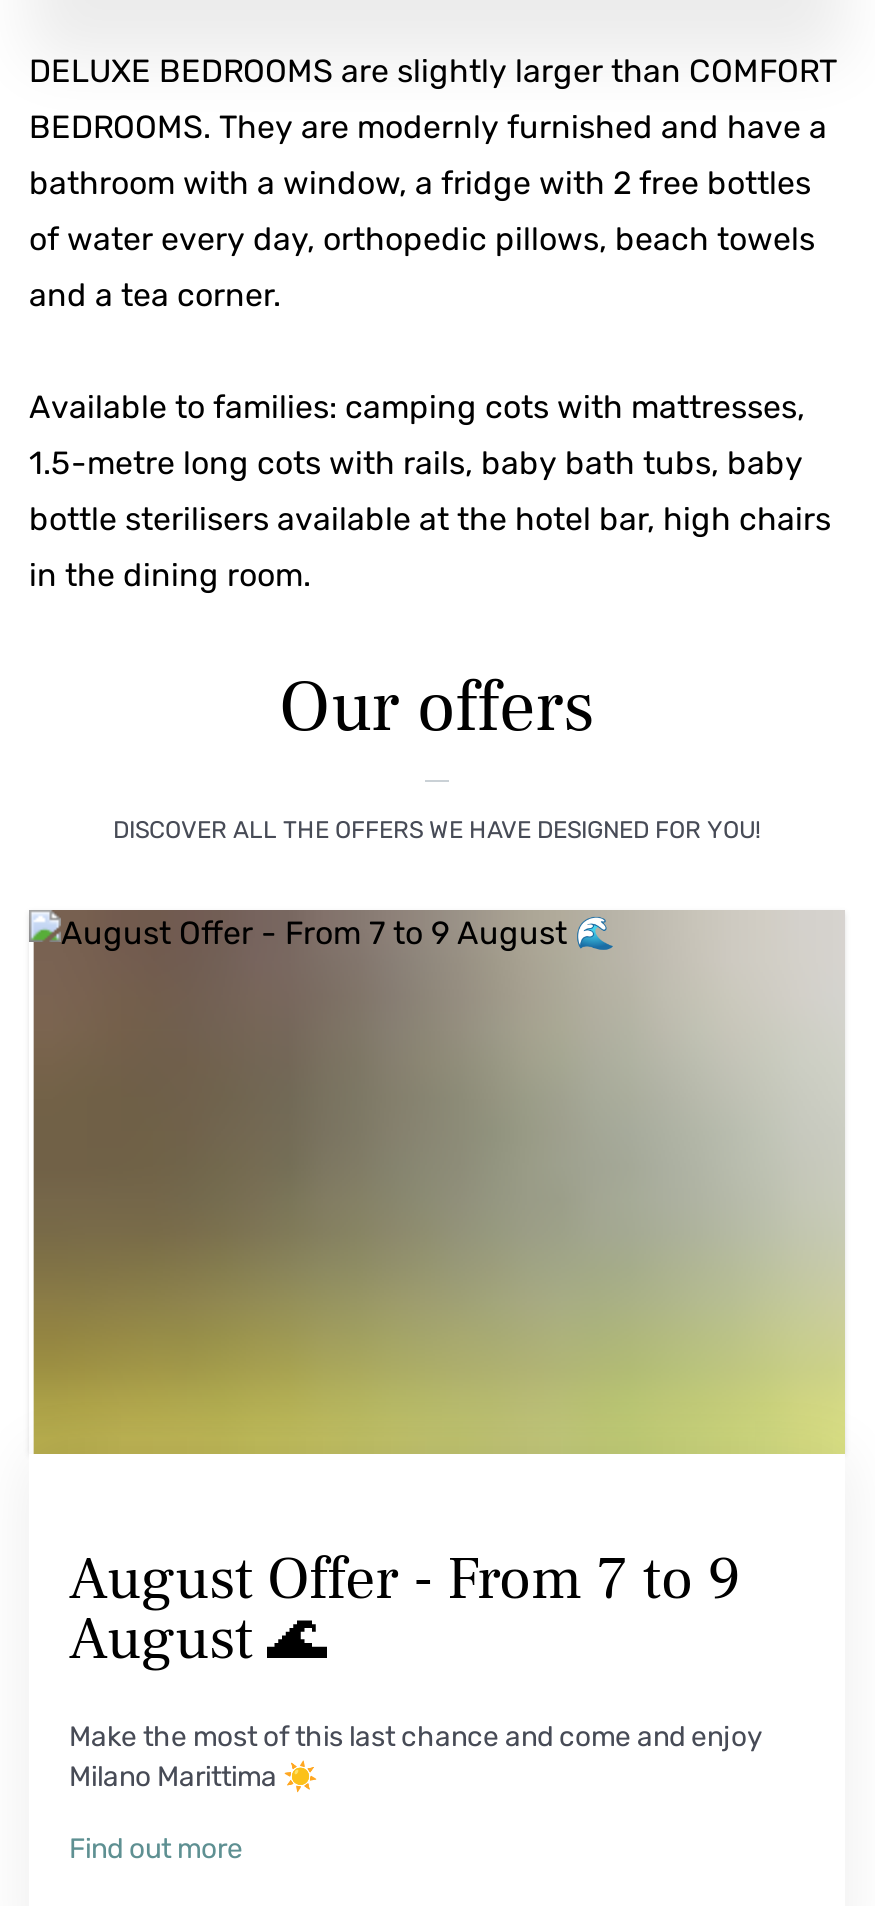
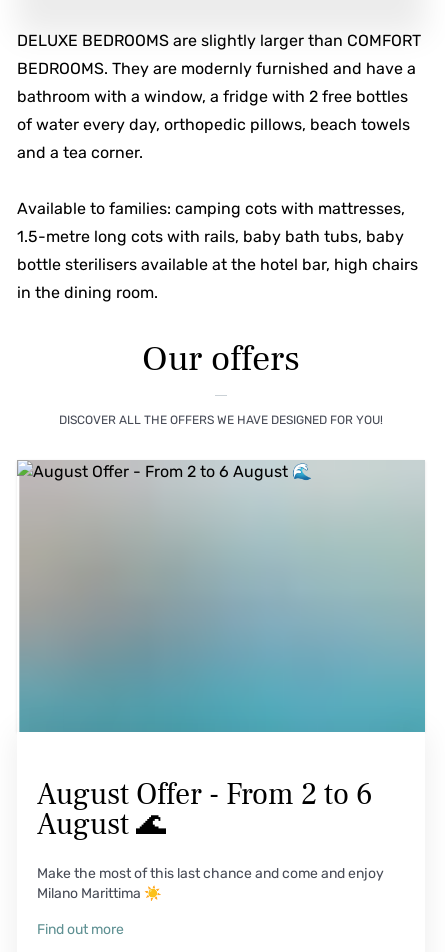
[31,910,847,1456] [image] -> [18,461,426,733] [image]
[69,1539,741,1617] August Offer - From 7 to 9 -> [37,775,373,814] August Offer - From 2 to 6

